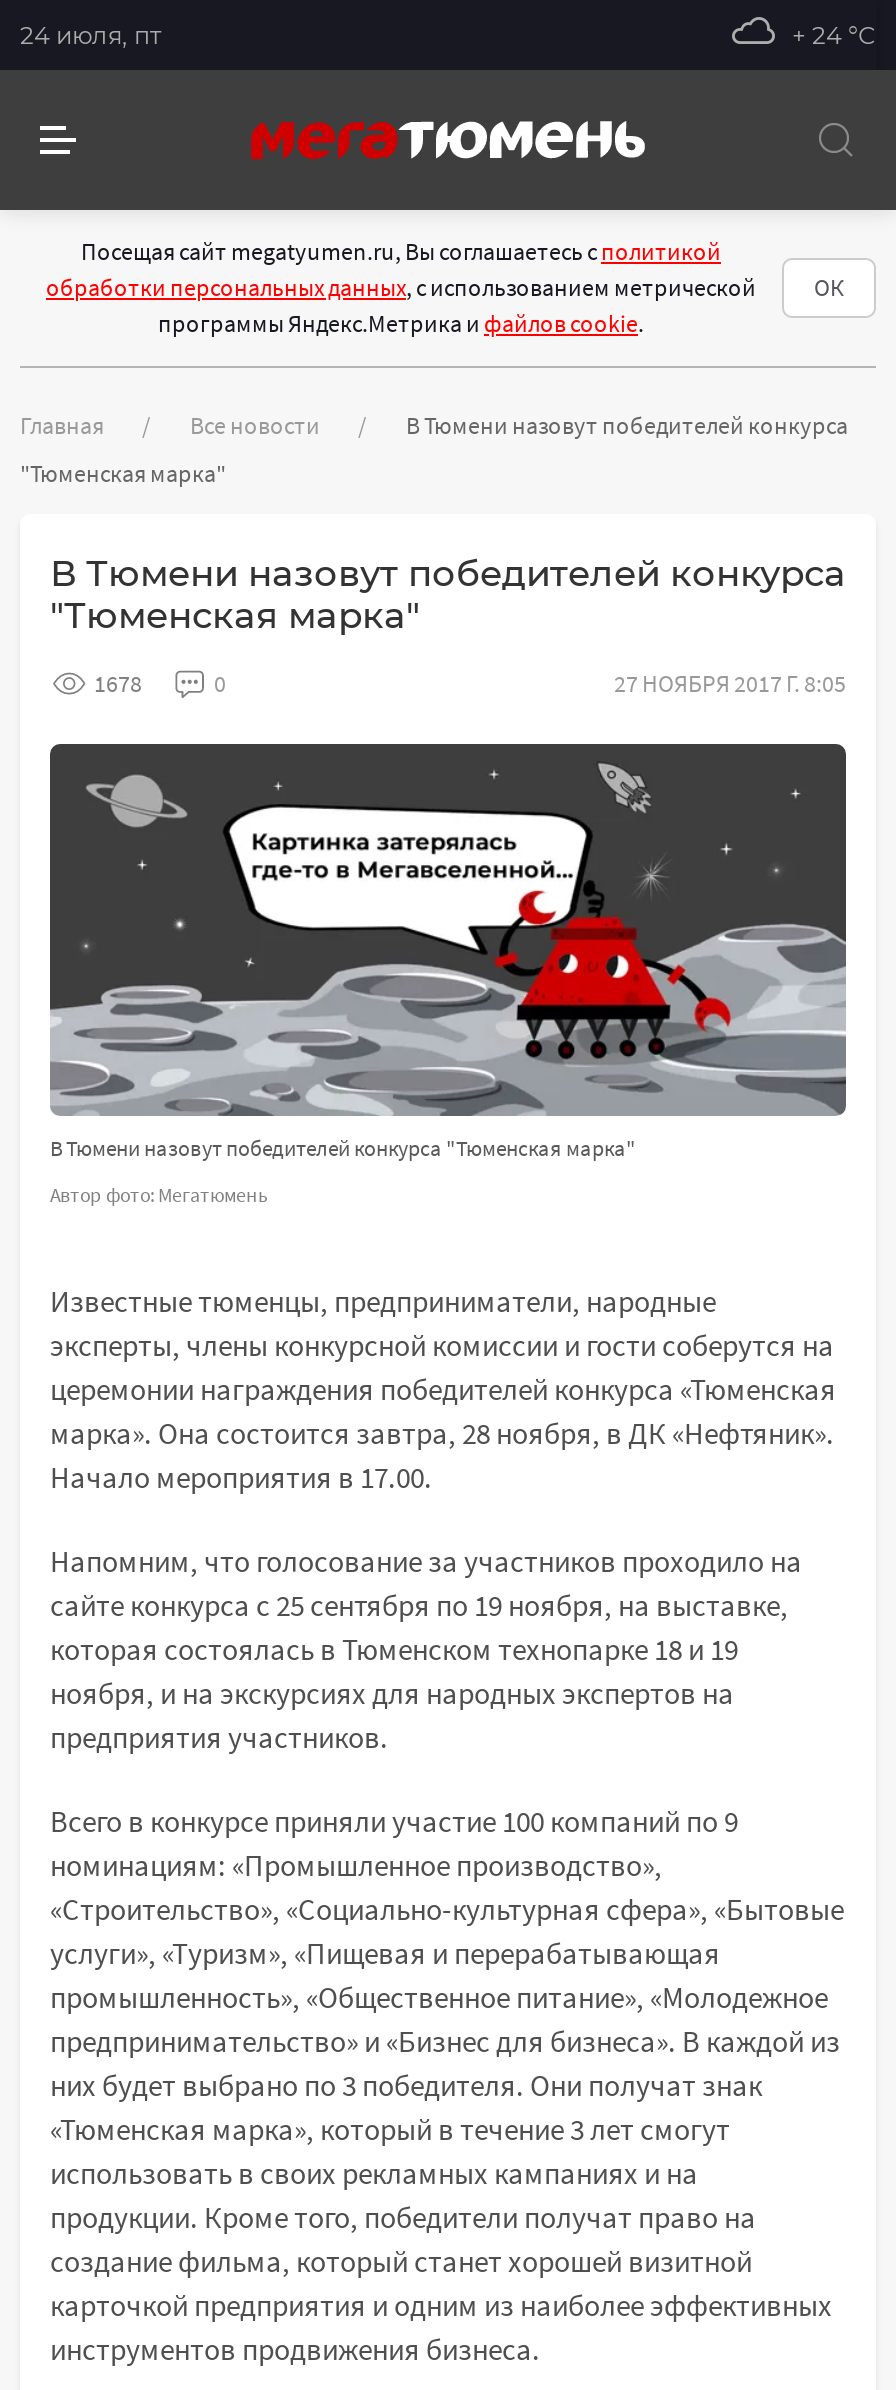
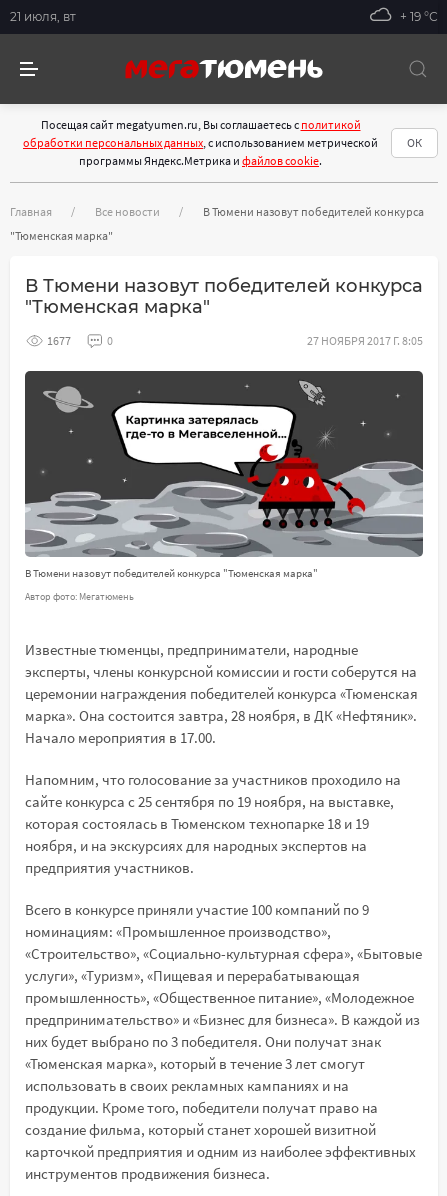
[20,19,162,49] 24 июля, пт -> [10,8,76,23] 21 июля, вт
[792,19,876,49] + 24 °С -> [400,8,438,23] + 19 °С
[94,668,142,698] 1678 -> [47,333,71,348] 1677

